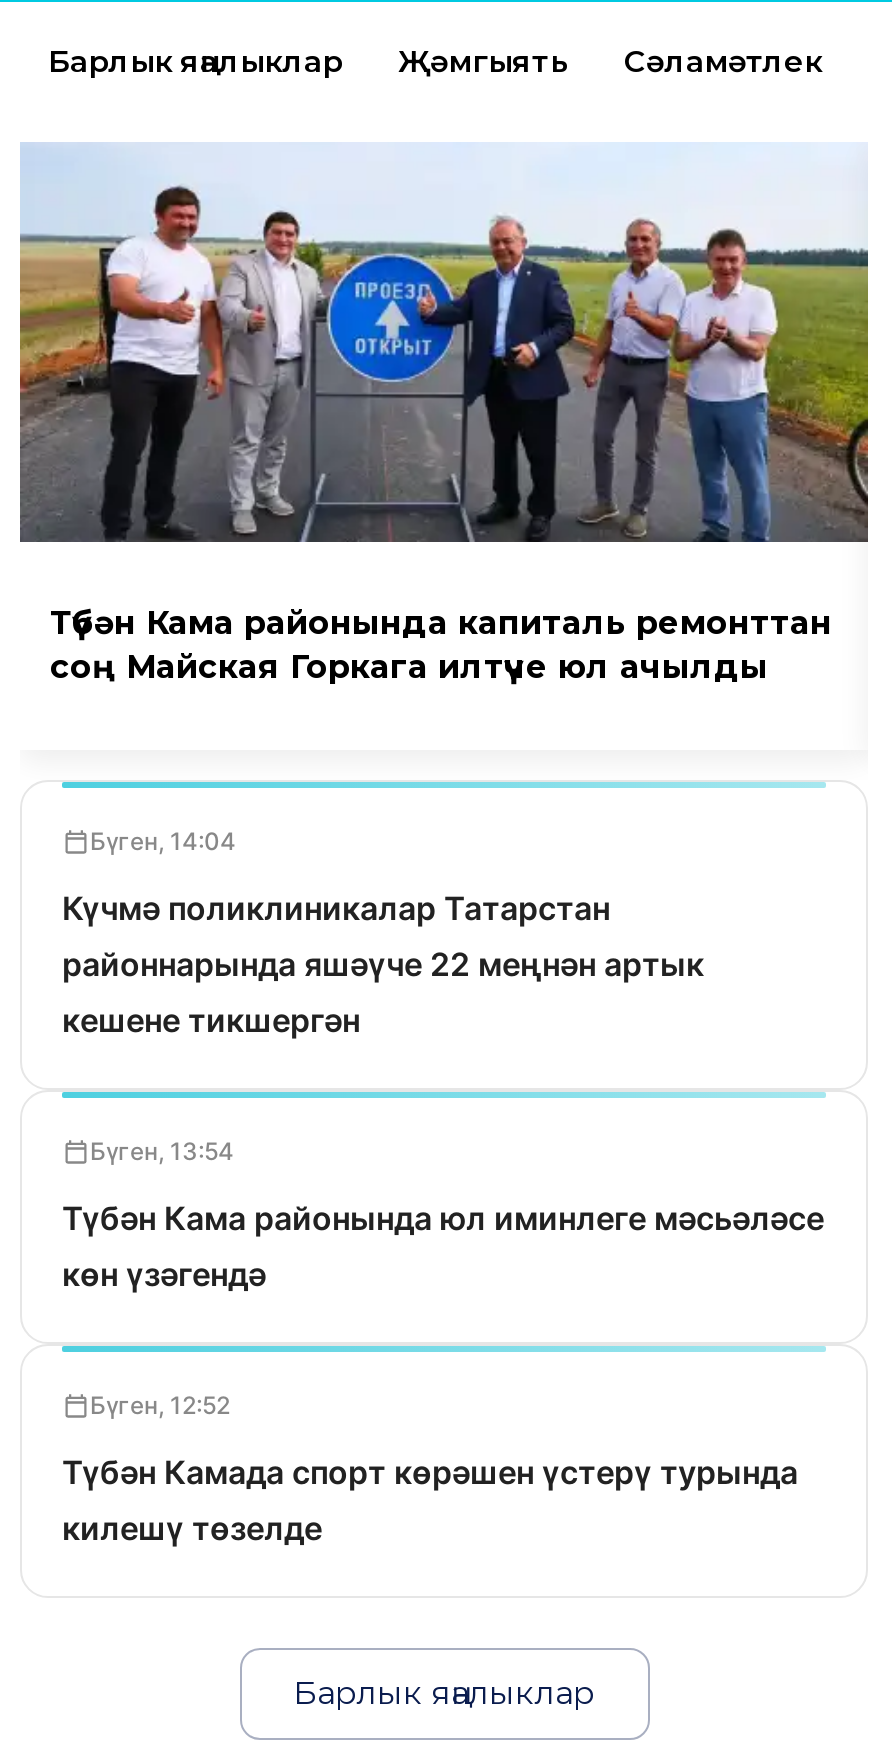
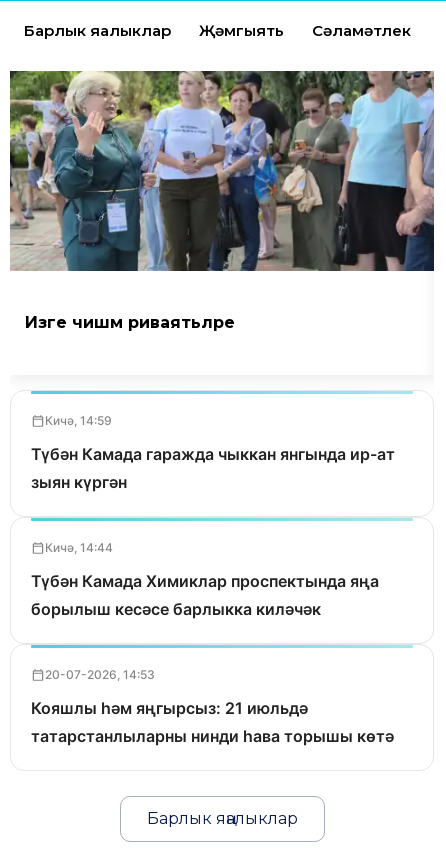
[18,142,870,544] [image] -> [9,70,435,270] [image]
[50,604,832,686] Түбән Кама районында капиталь ремонттан | соң Майская Горкага илтүче юл ачылды -> [25,313,235,332] Изге чишмә риваятьләре
[90,826,236,856] Бүген, 14:04 -> [45,413,112,428] Кичә, 14:59
[62,888,704,1040] Күчмә поликлиникалар Татарстан | районнарында яшәүче 22 меңнән артык | кешене тикшергән -> [31,444,395,492] Түбән Камада гаражда чыккан янгында ир-ат | зыян күргән
[90,1136,234,1166] Бүген, 13:54 -> [45,540,113,555] Кичә, 14:44
[62,1198,824,1294] Түбән Кама районында юл иминлеге мәсьәләсе | көн үзәгендә -> [31,571,379,619] Түбән Камада Химиклар проспектында яңа | борылыш кесәсе барлыкка киләчәк
[90,1390,230,1420] Бүген, 12:52 -> [45,667,155,682] 20-07-2026, 14:53
[62,1452,798,1548] Түбән Камада спорт көрәшен үстерү турында | килешү төзелде -> [31,698,394,746] Кояшлы һәм яңгырсыз: 21 июльдә | татарстанлыларны нинди һава торышы көтә

